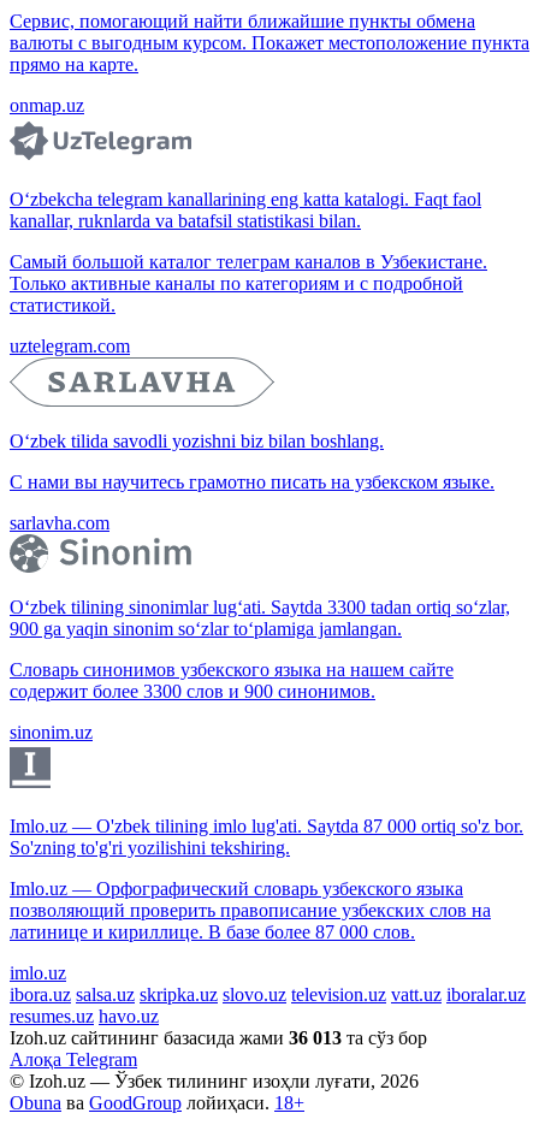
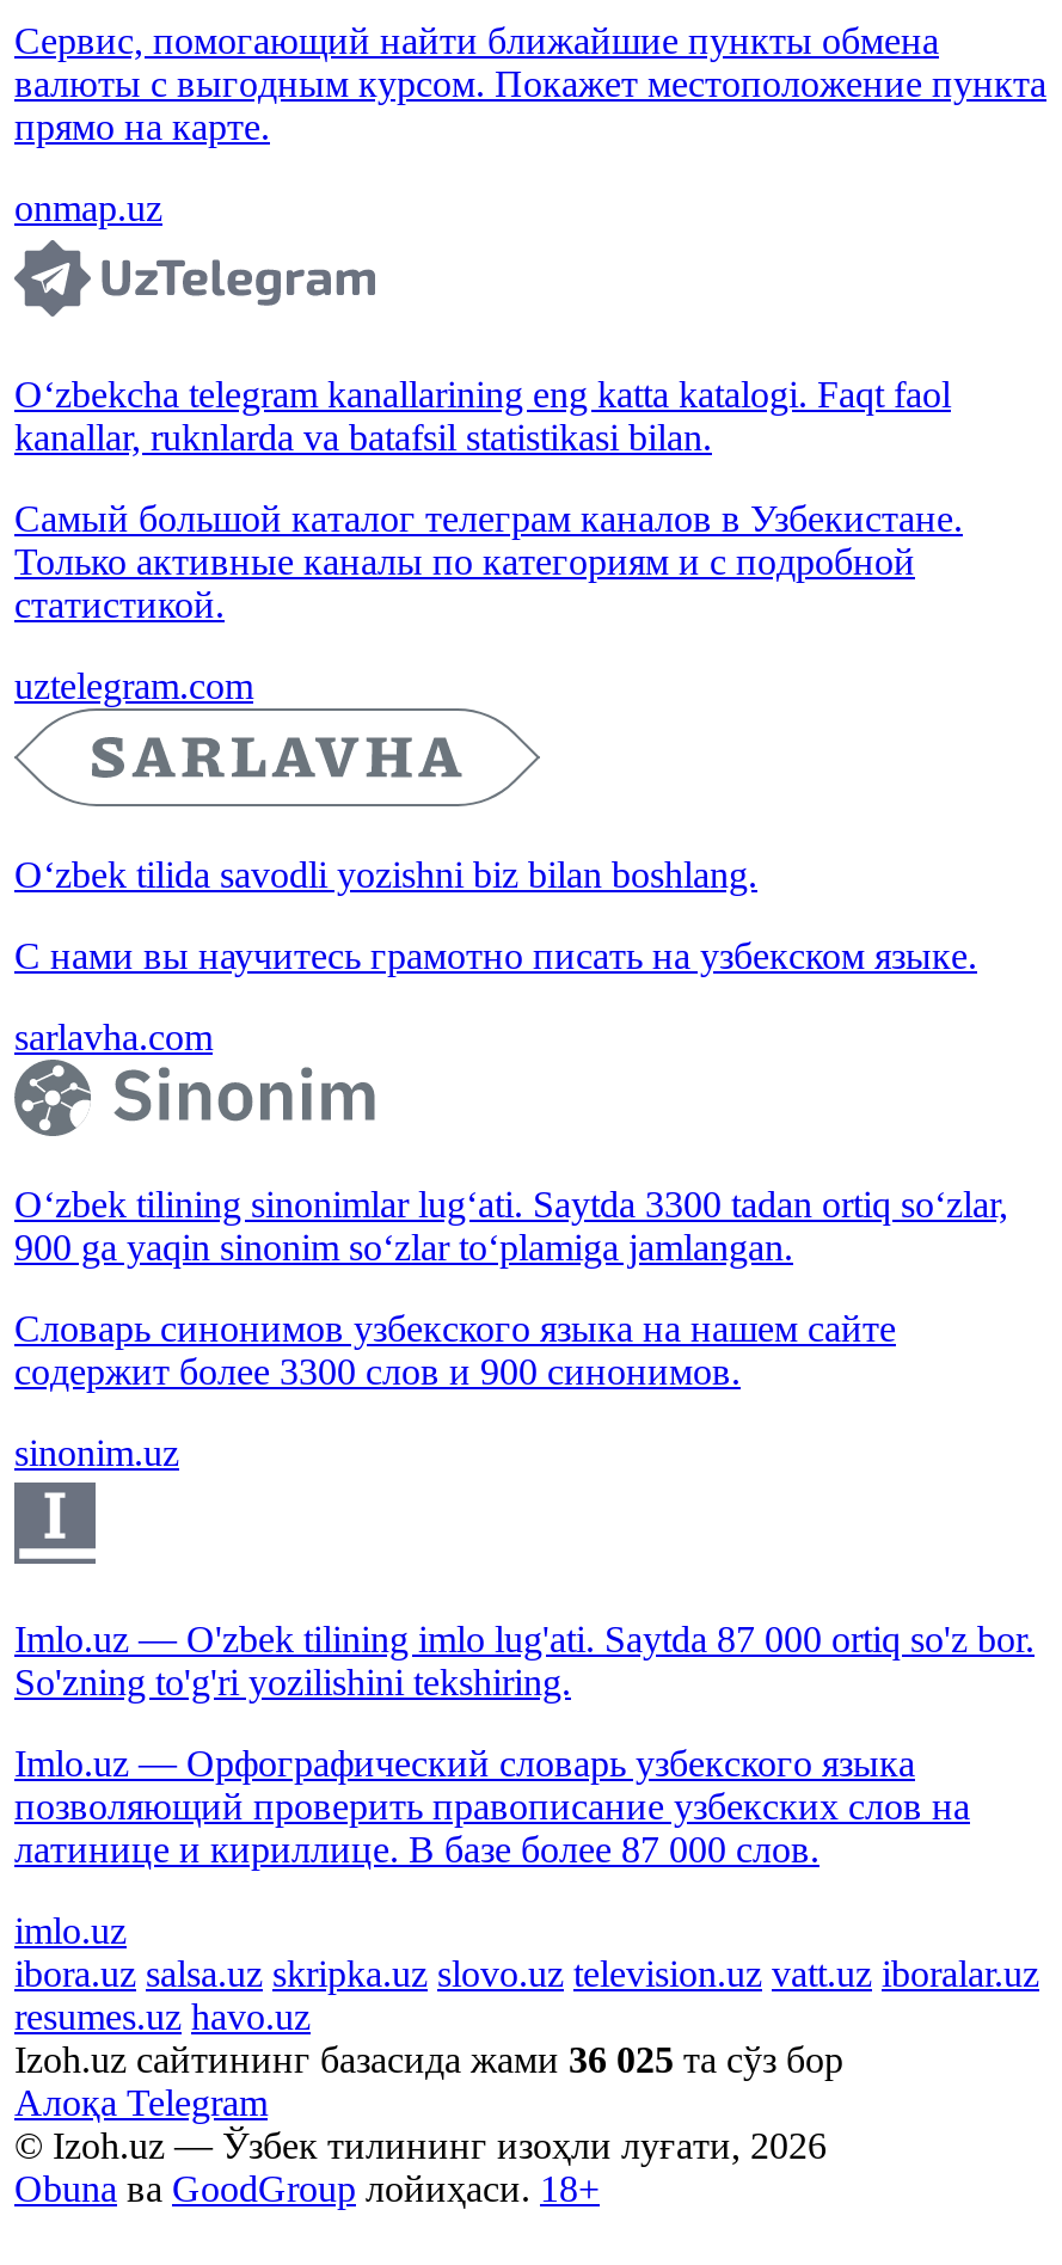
[10,1028,427,1048] Izoh.uz сайтининг базасида жами 36 013 та сўз бор -> [14,2039,843,2080] Izoh.uz сайтининг базасида жами 36 025 та сўз бор

